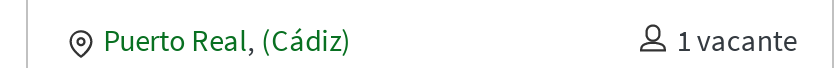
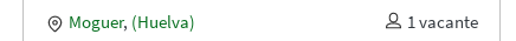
[103,20,351,58] Puerto Real, (Cádiz) -> [68,11,195,33] Moguer, (Huelva)

